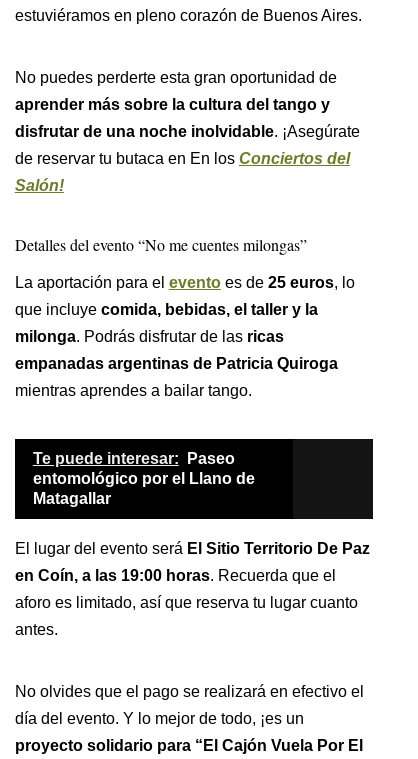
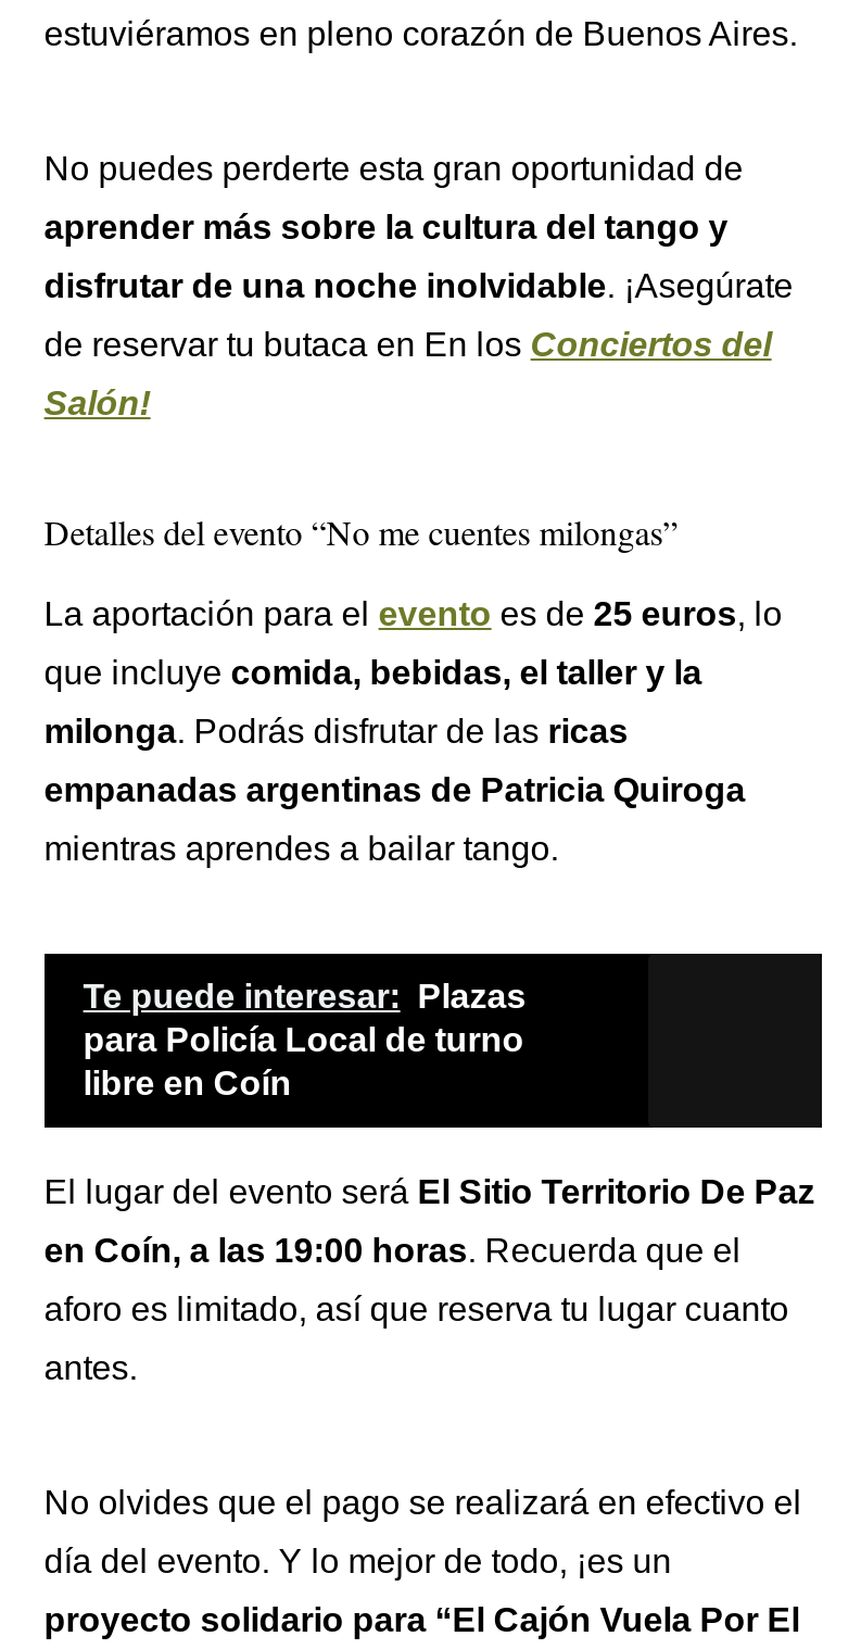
[33,450,255,507] Te puede interesar: Paseo | entomológico por el Llano de | Matagallar -> [83,978,526,1102] Te puede interesar: Plazas | para Policía Local de turno | libre en Coín

